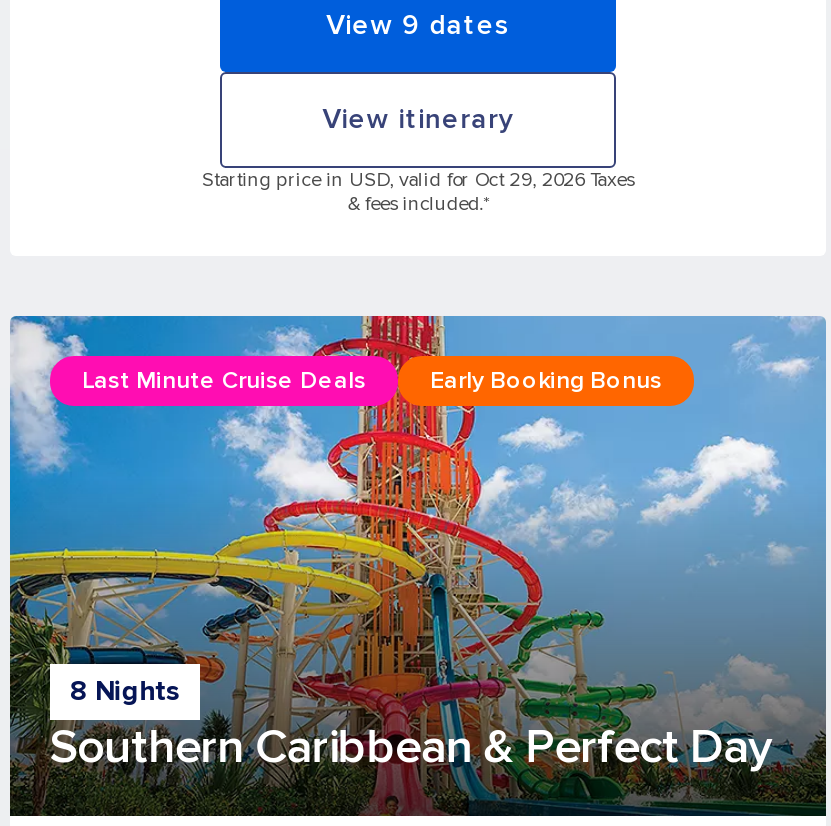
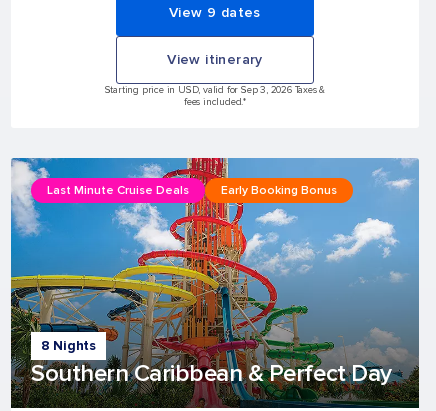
[202,167,634,215] Starting price in USD, valid for Oct 29, 2026 Taxes | & fees included.* -> [105,84,325,108] Starting price in USD, valid for Sep 3, 2026 Taxes & | fees included.*

